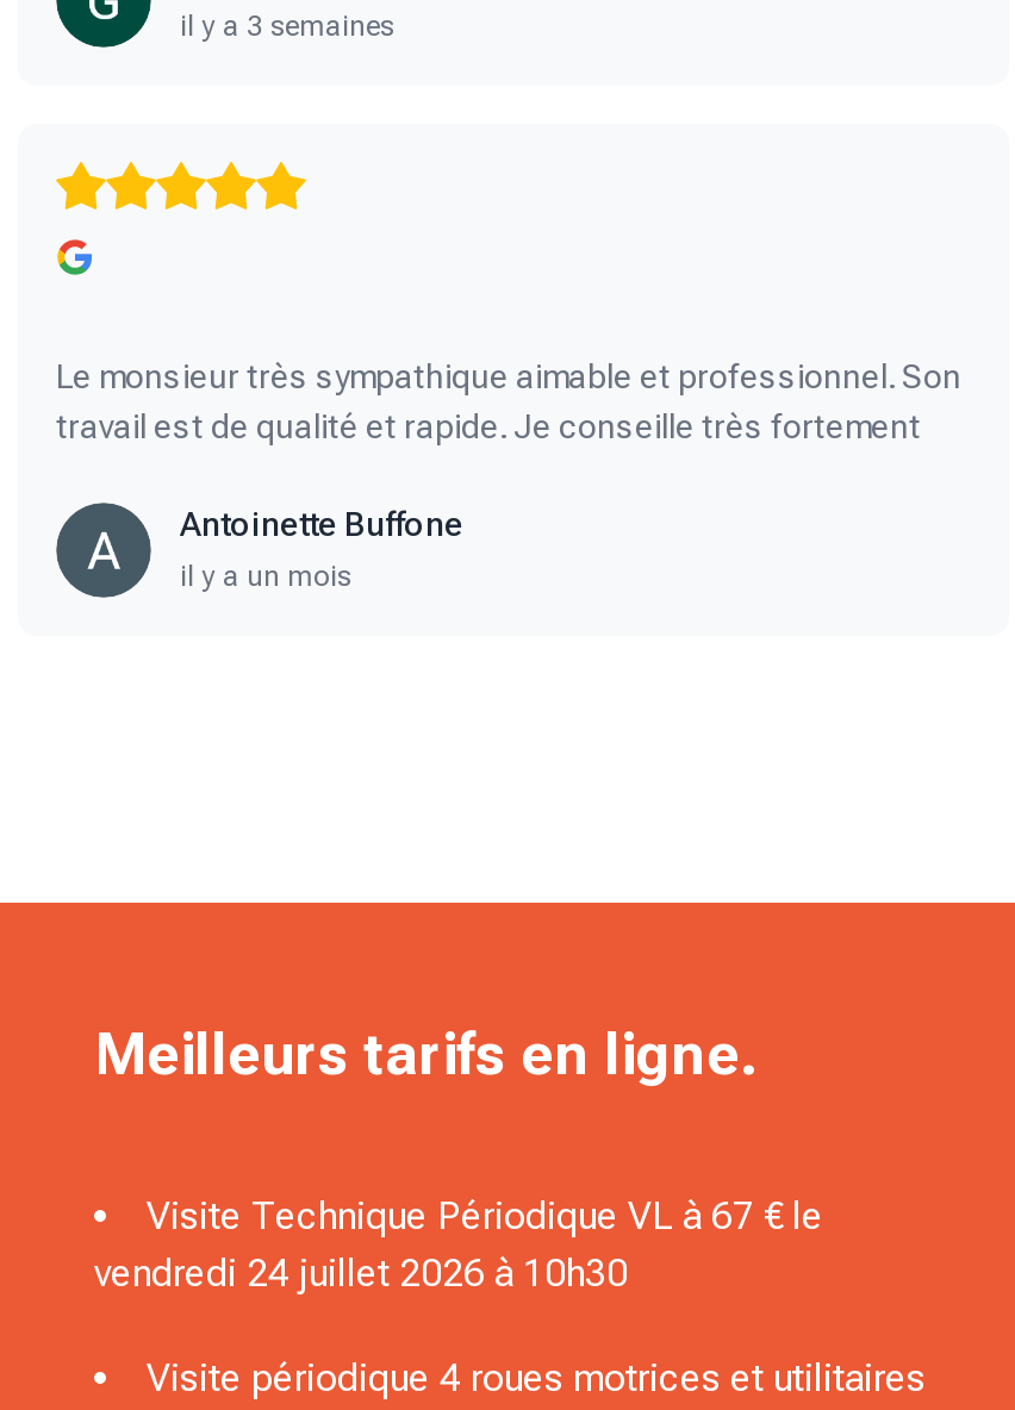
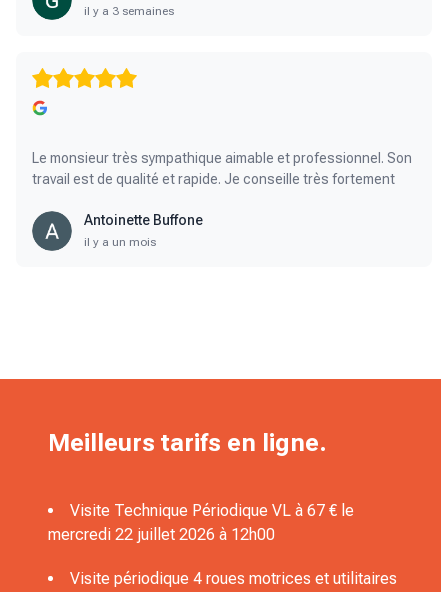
[94,1252,628,1297] vendredi 24 juillet 2026 à 10h30 -> [48,525,275,544] mercredi 22 juillet 2026 à 12h00

